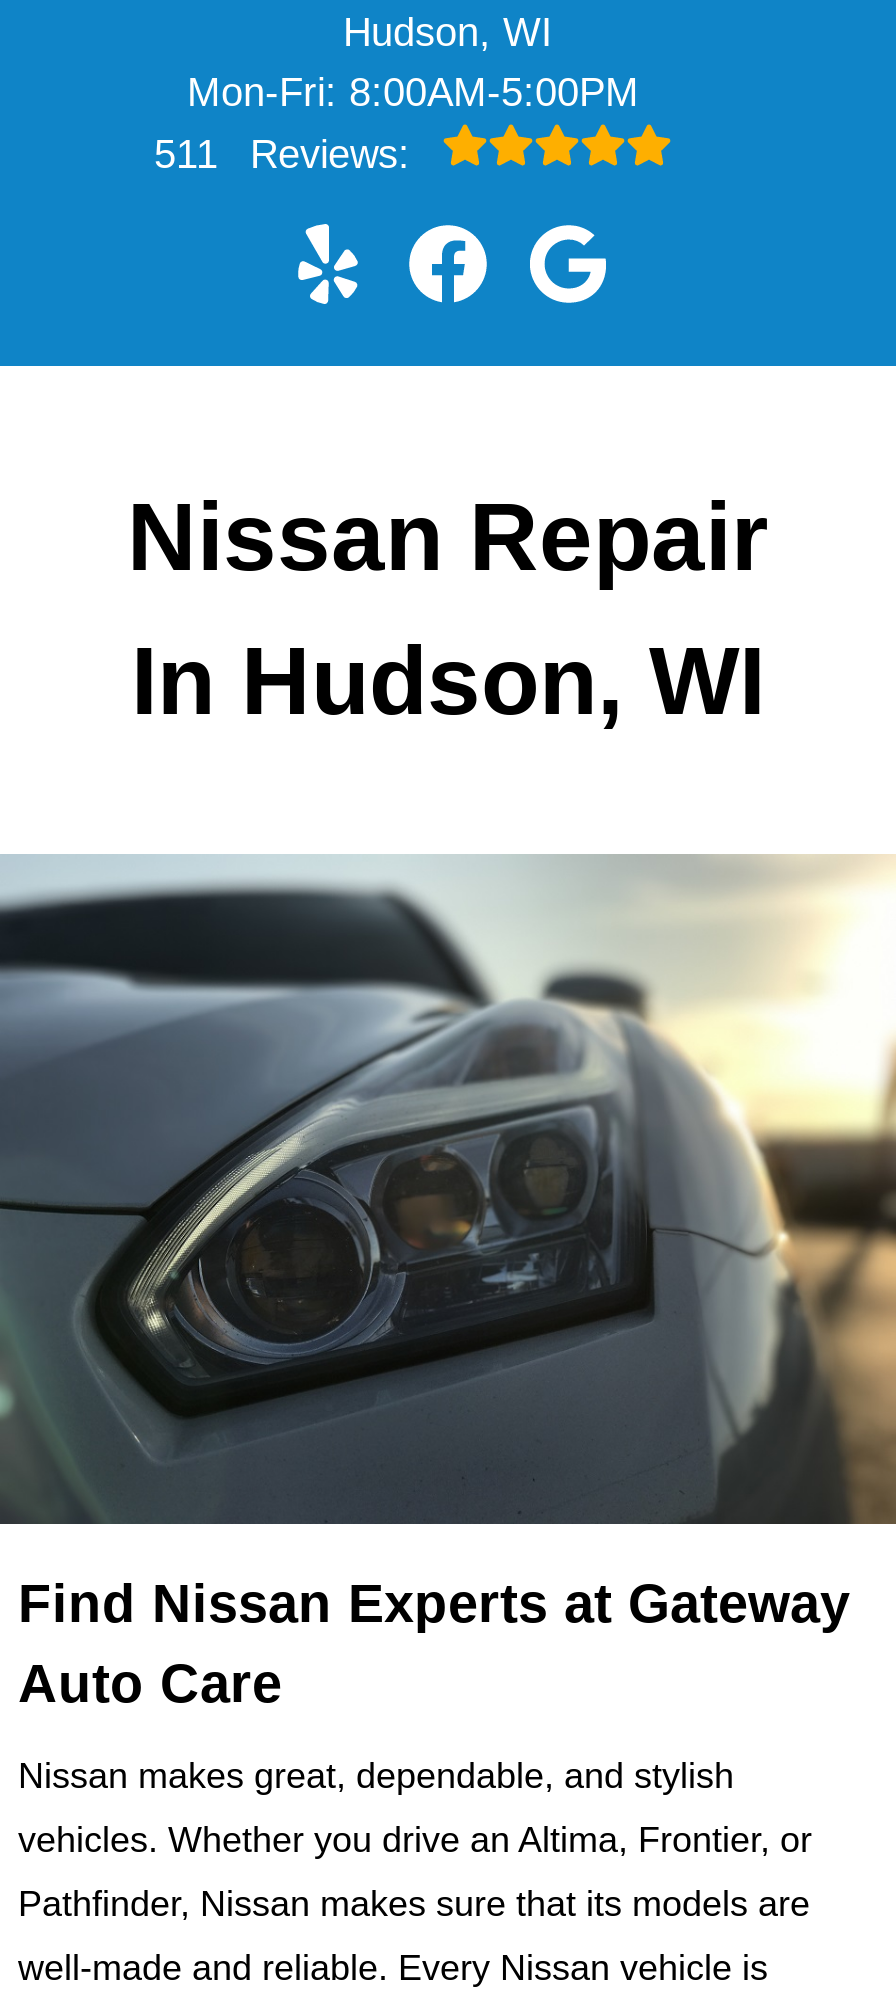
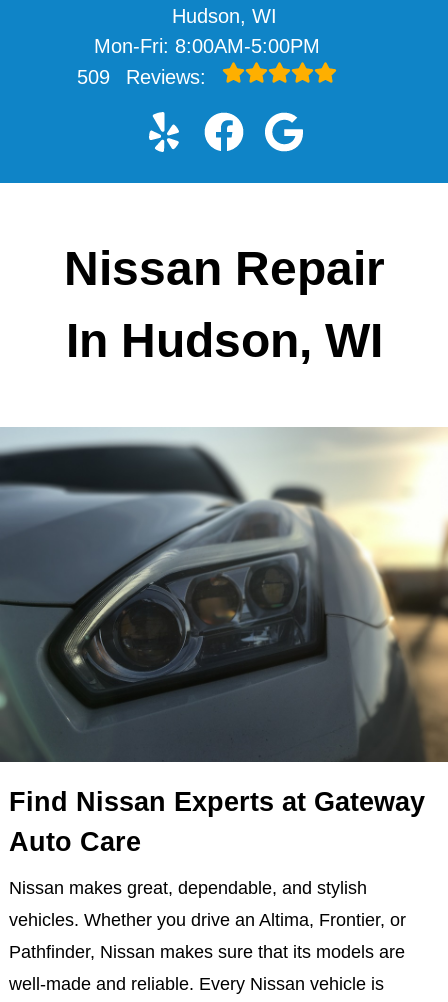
[154,131,422,175] 511 Reviews: -> [76,66,211,88] 509 Reviews:

